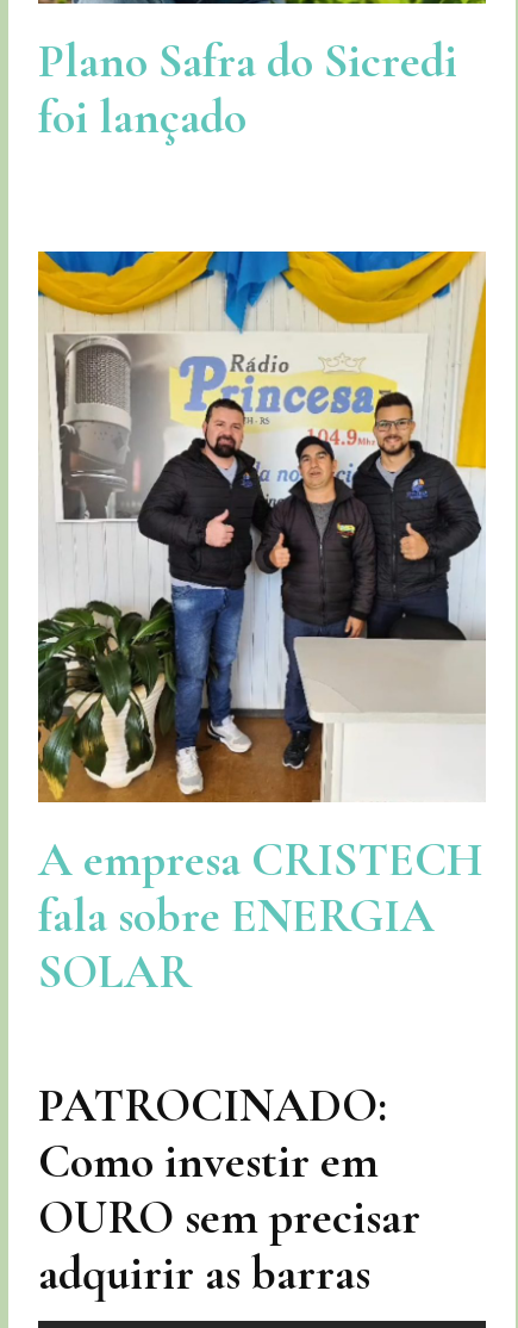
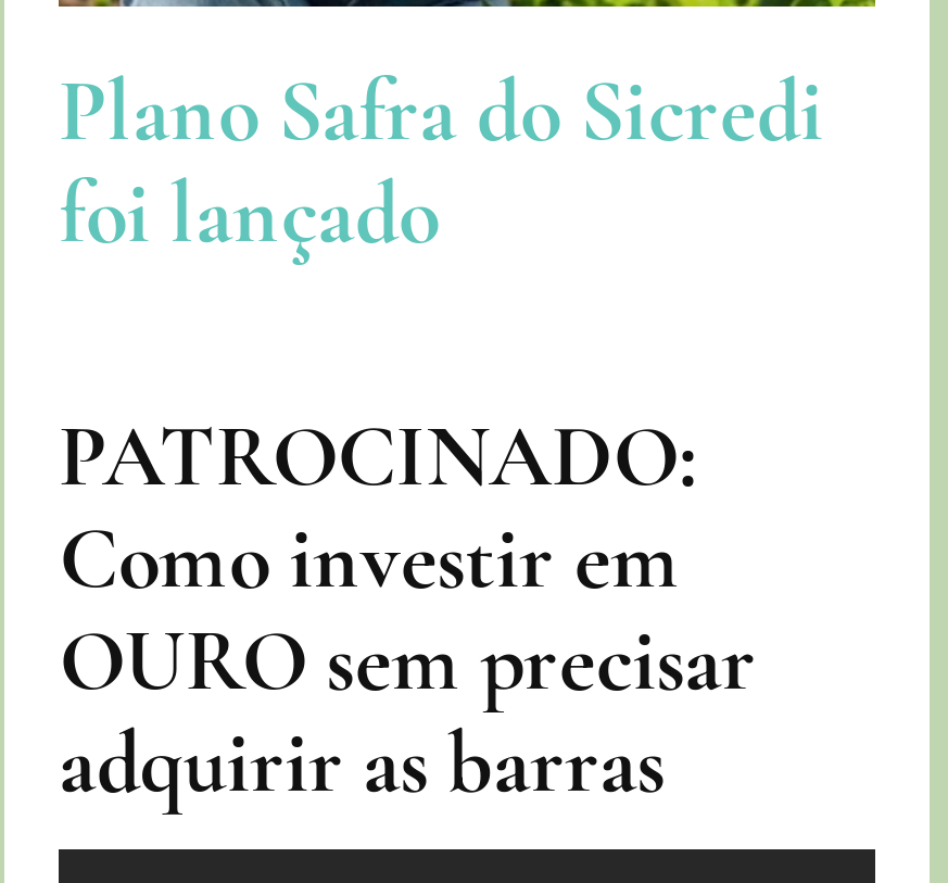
[38,250,486,1000] [image] | A empresa CRISTECH | fala sobre ENERGIA | SOLAR -> none

